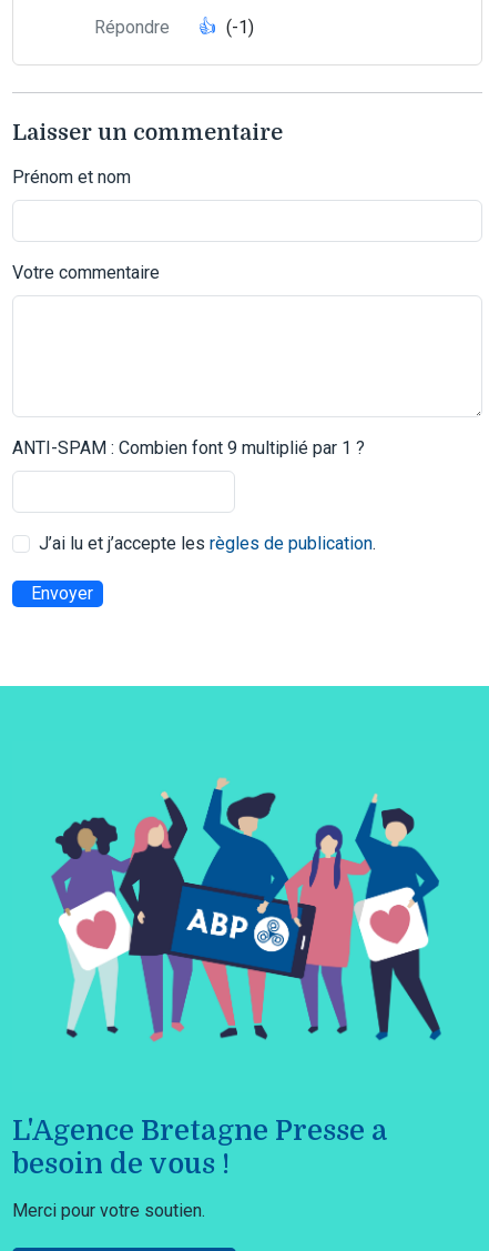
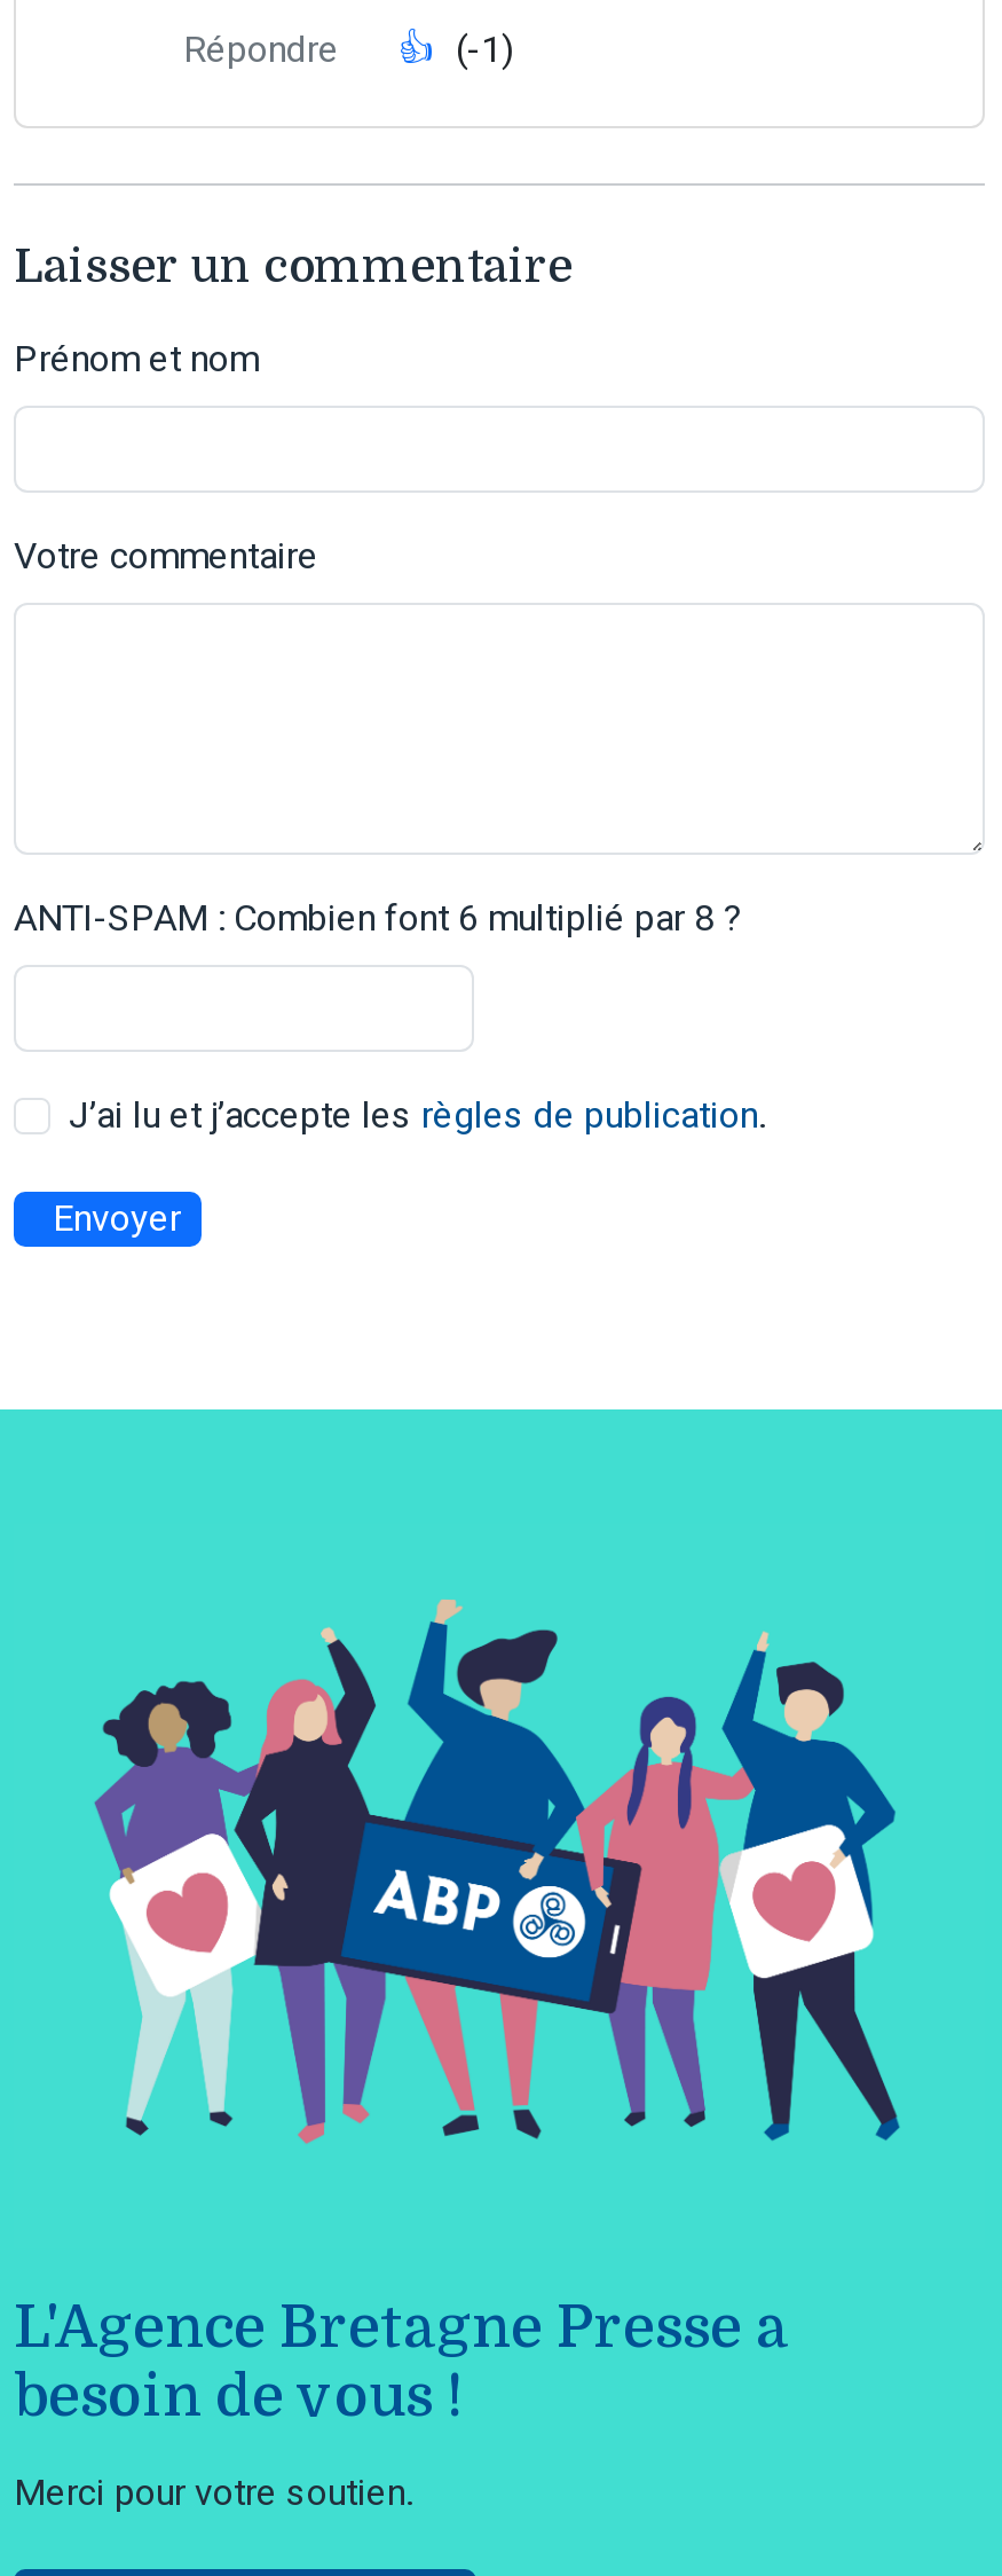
[12,437,365,458] ANTI-SPAM : Combien font 9 multiplié par 1 ? -> [14,895,742,939] ANTI-SPAM : Combien font 6 multiplié par 8 ?

